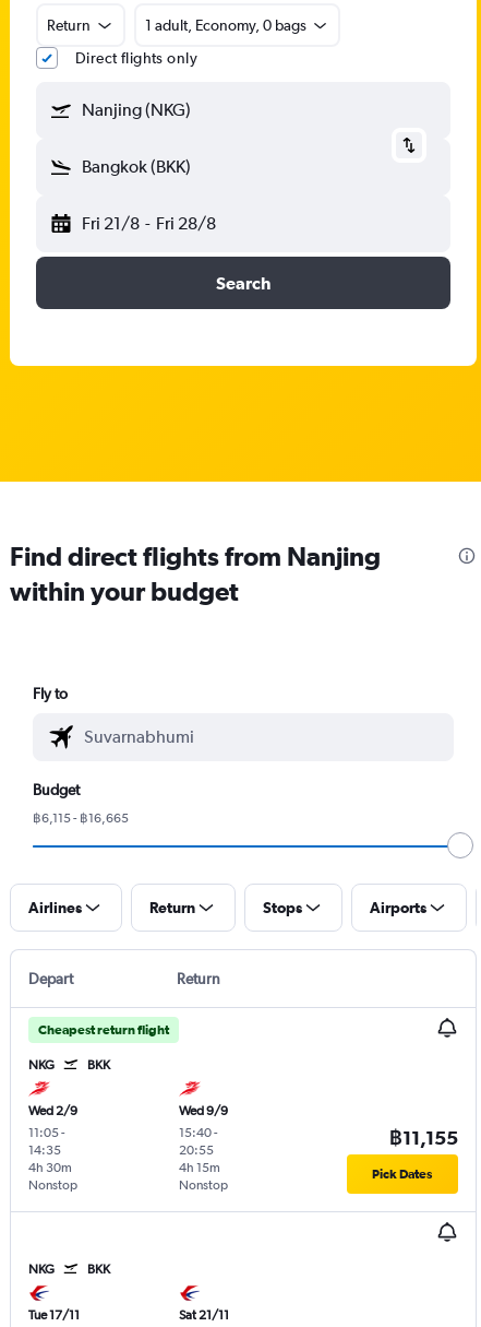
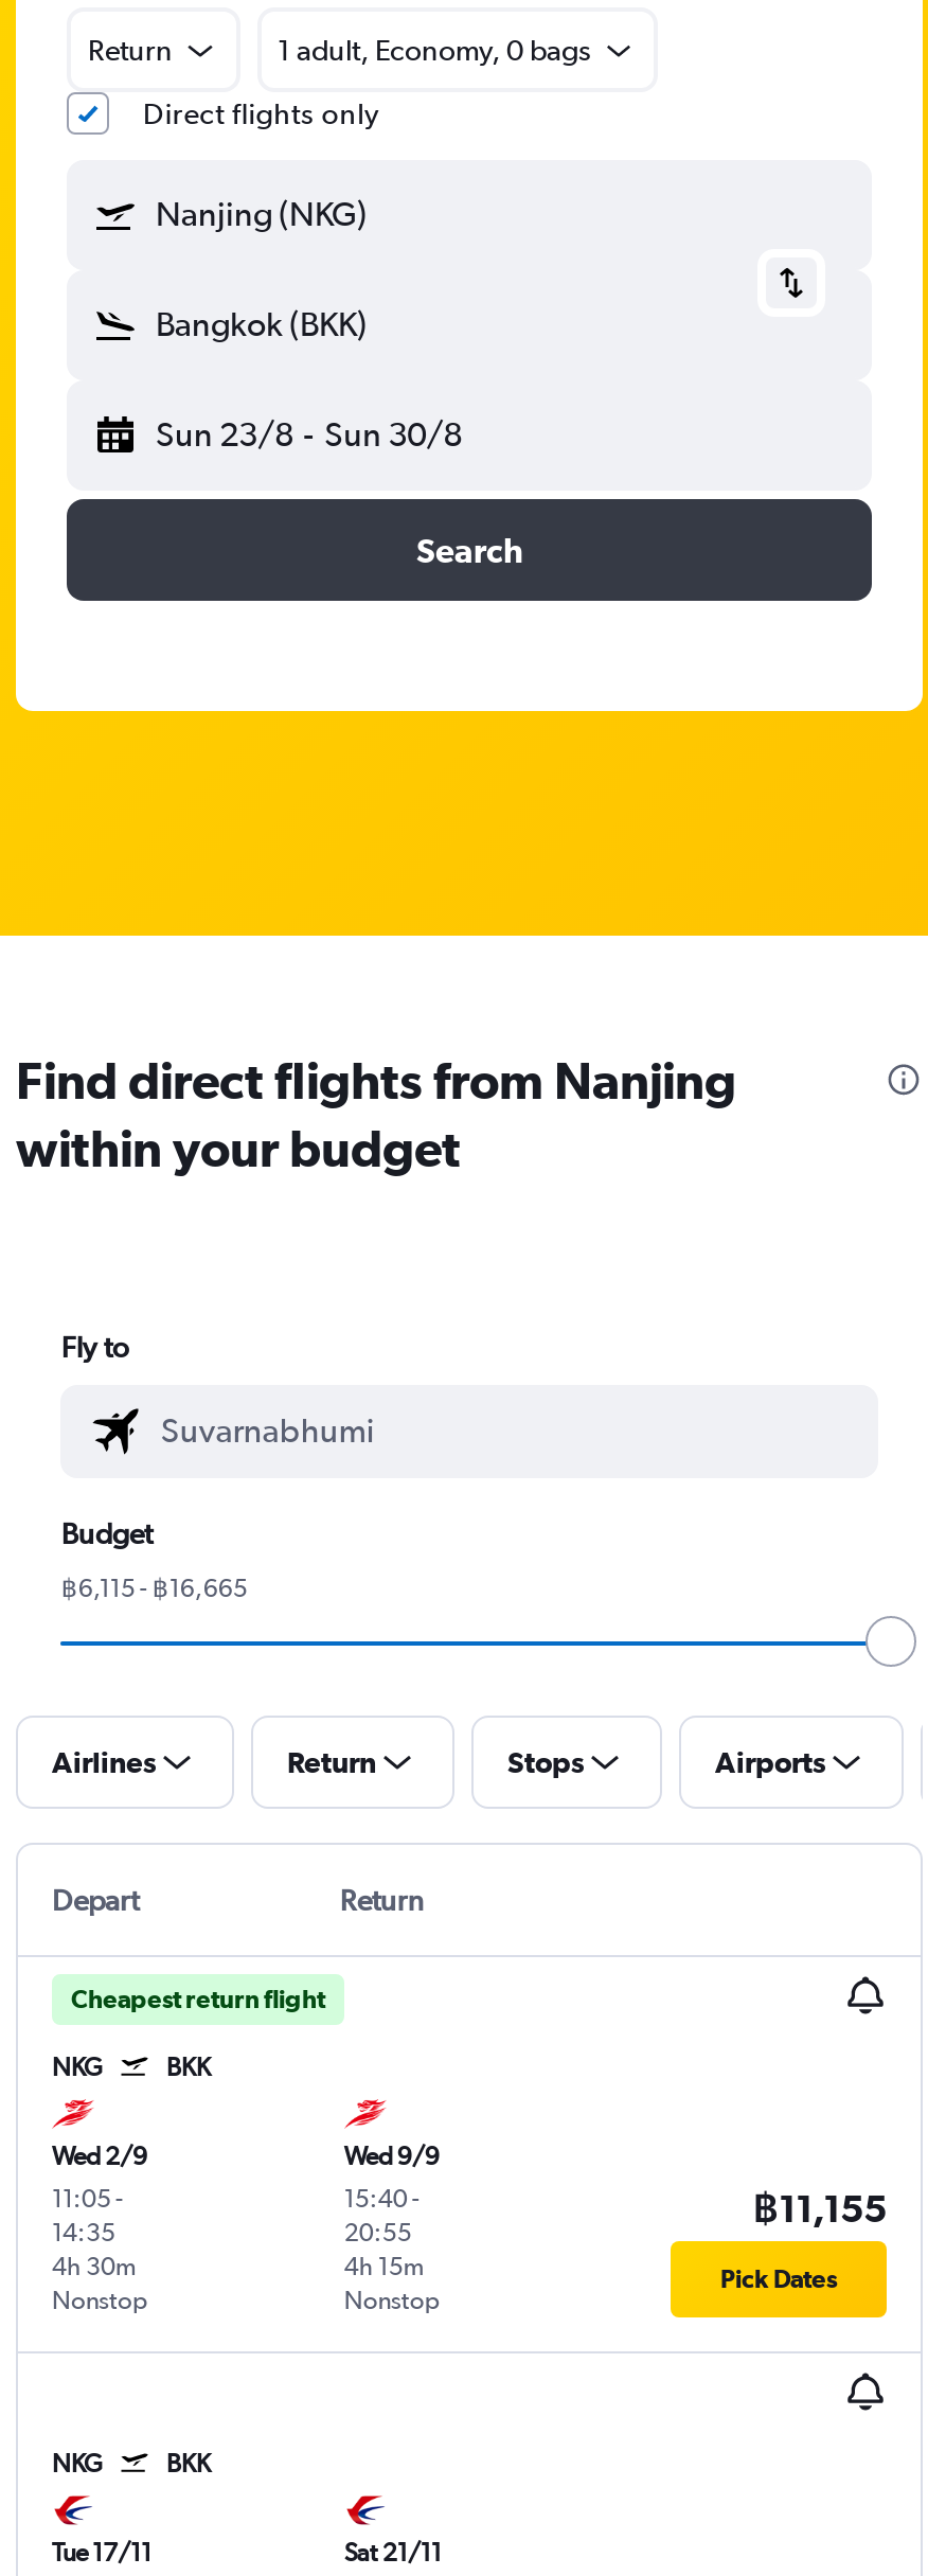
[82,213,216,234] Fri 21/8 - Fri 28/8 -> [156,414,462,455] Sun 23/8 - Sun 30/8

